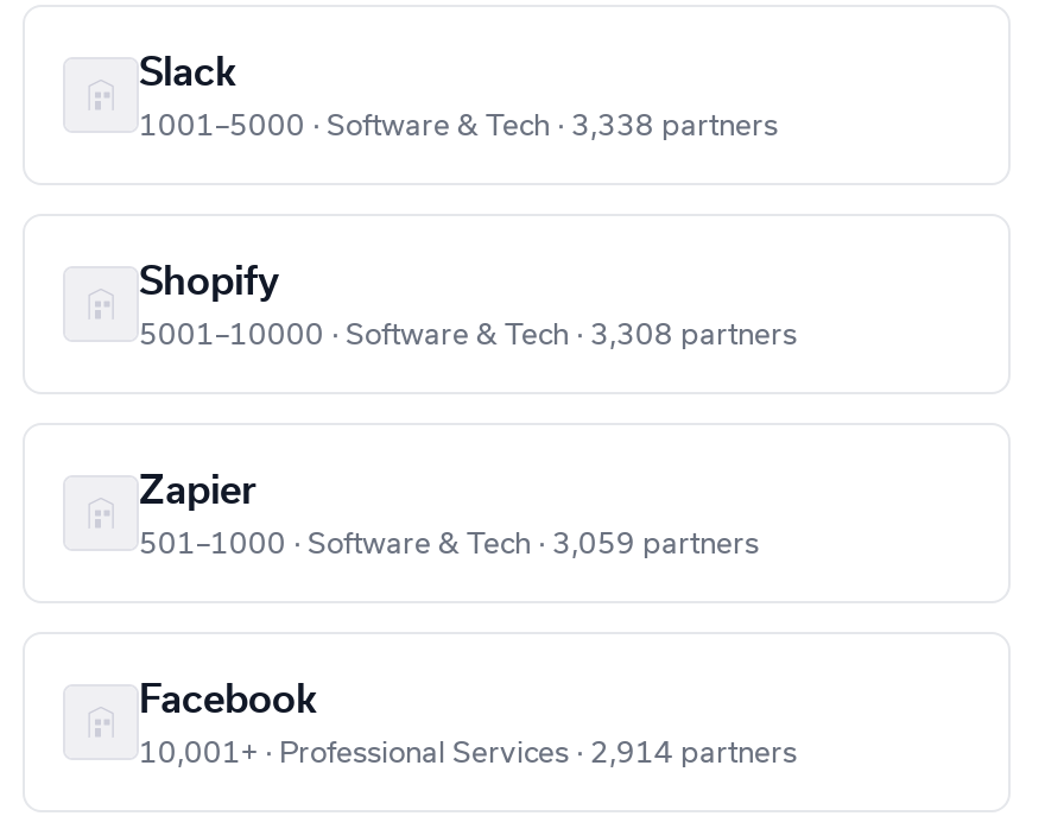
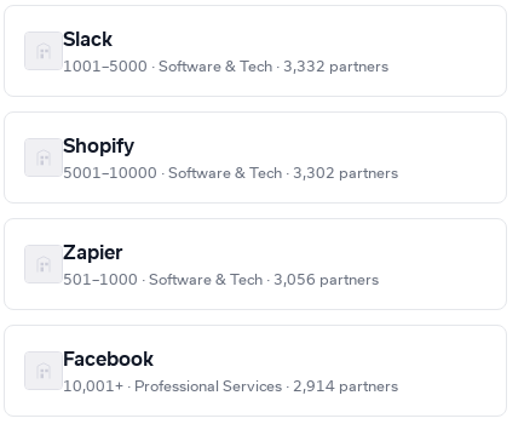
[139,112,778,141] 1001–5000 · Software & Tech · 3,338 partners -> [63,60,388,74] 1001–5000 · Software & Tech · 3,332 partners
[139,321,797,350] 5001–10000 · Software & Tech · 3,308 partners -> [63,166,398,181] 5001–10000 · Software & Tech · 3,302 partners
[139,530,759,559] 501–1000 · Software & Tech · 3,059 partners -> [63,273,379,287] 501–1000 · Software & Tech · 3,056 partners

